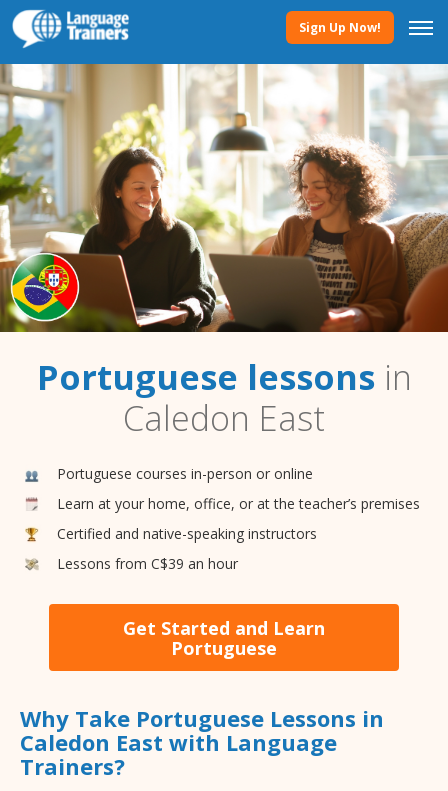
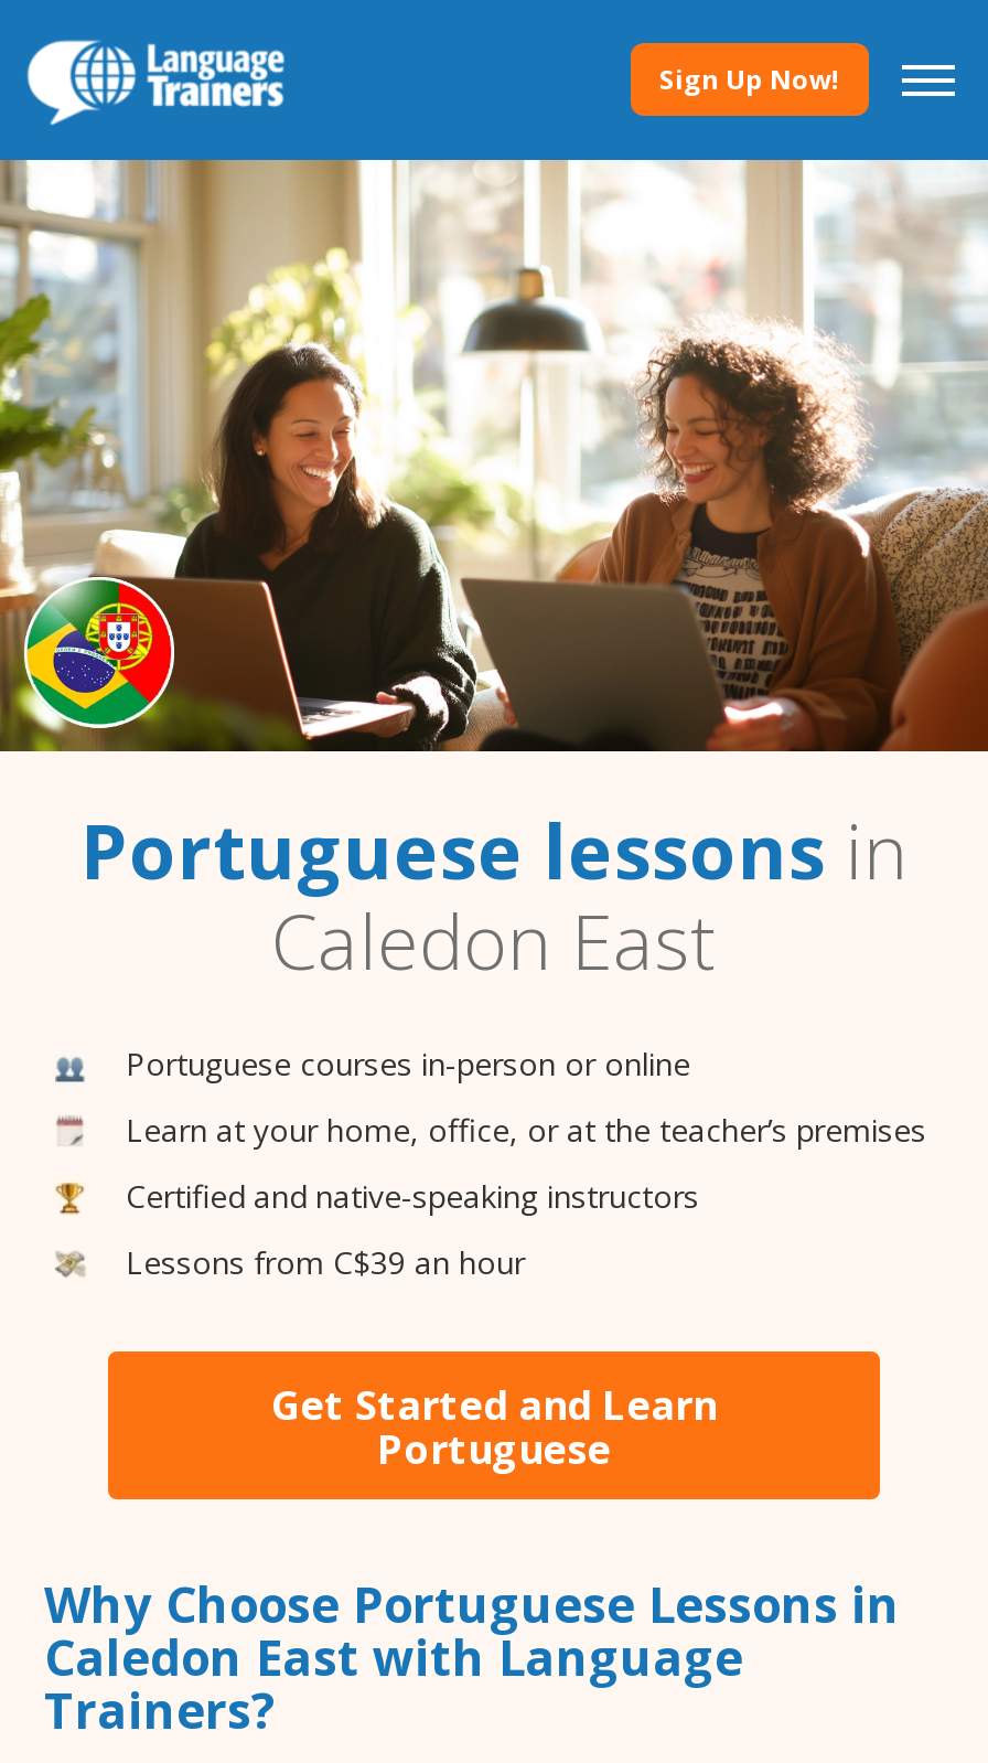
[20,703,384,733] Why Take Portuguese Lessons in -> [44,1571,900,1637] Why Choose Portuguese Lessons in

